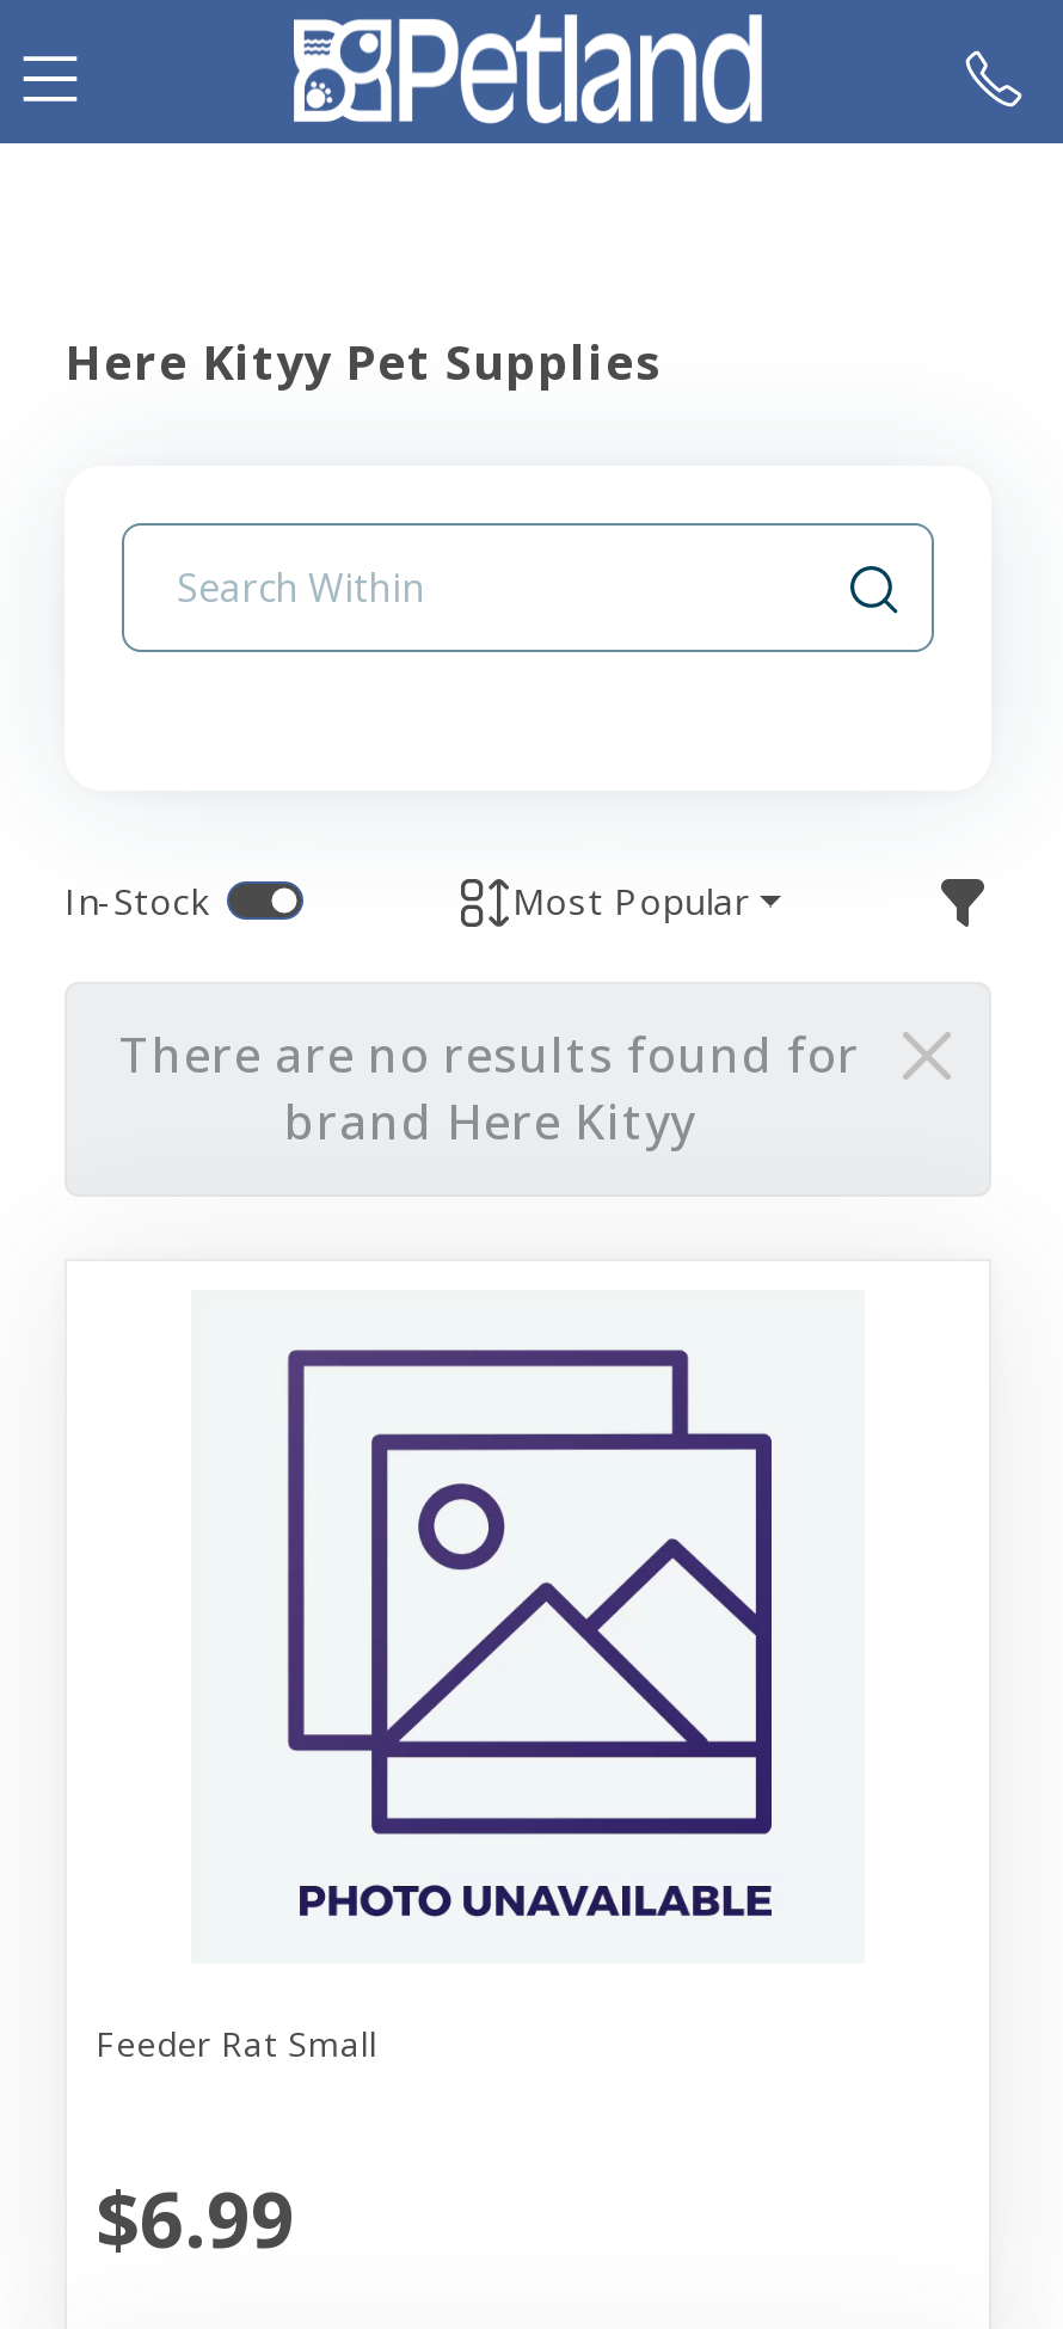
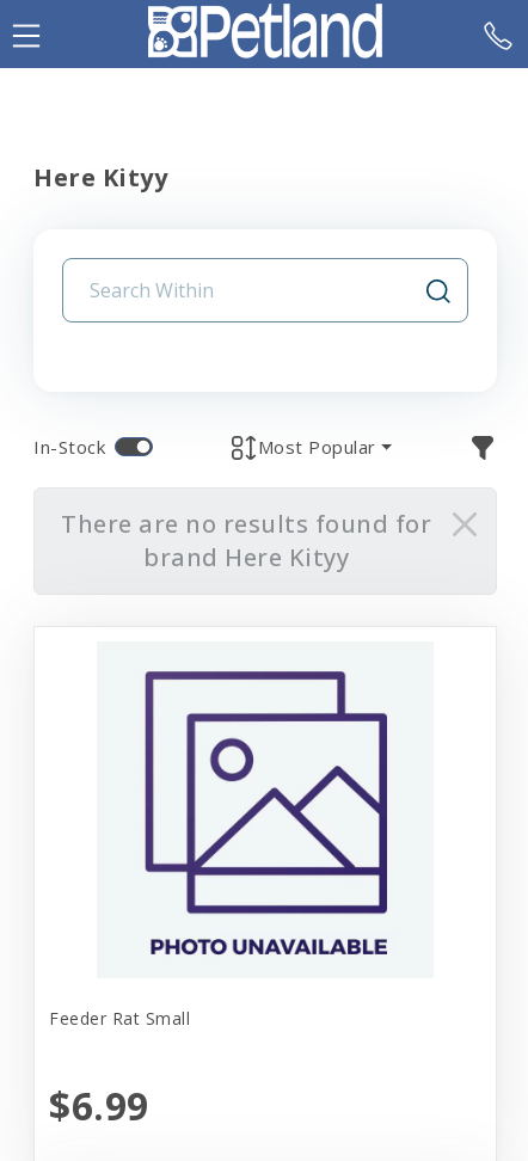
[64,328,660,393] Here Kityy Pet Supplies -> [33,161,167,193] Here Kityy

